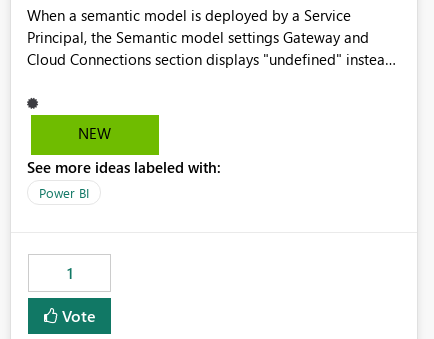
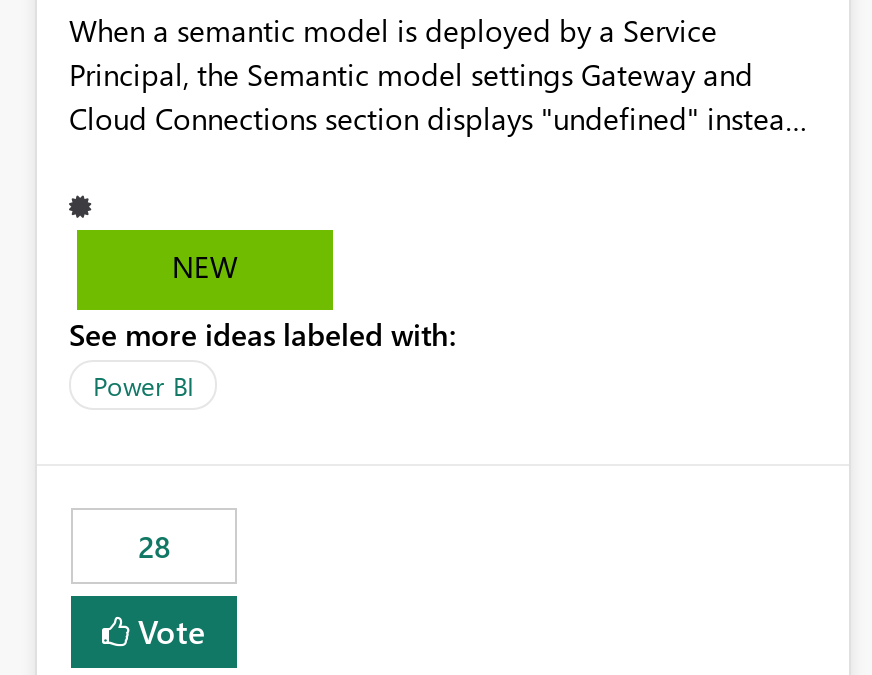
[66,263,72,283] 1 -> [138,527,170,567] 28

